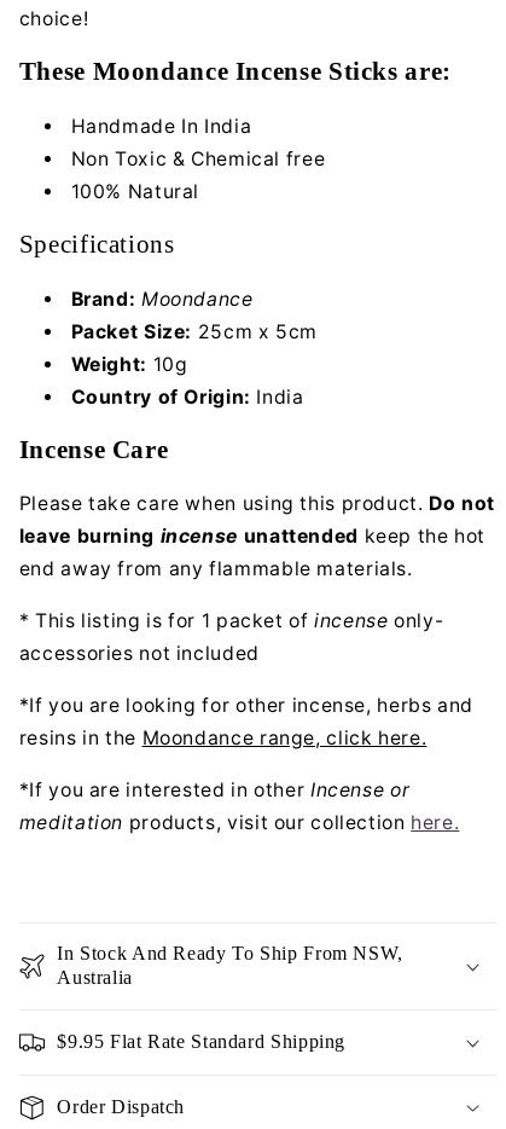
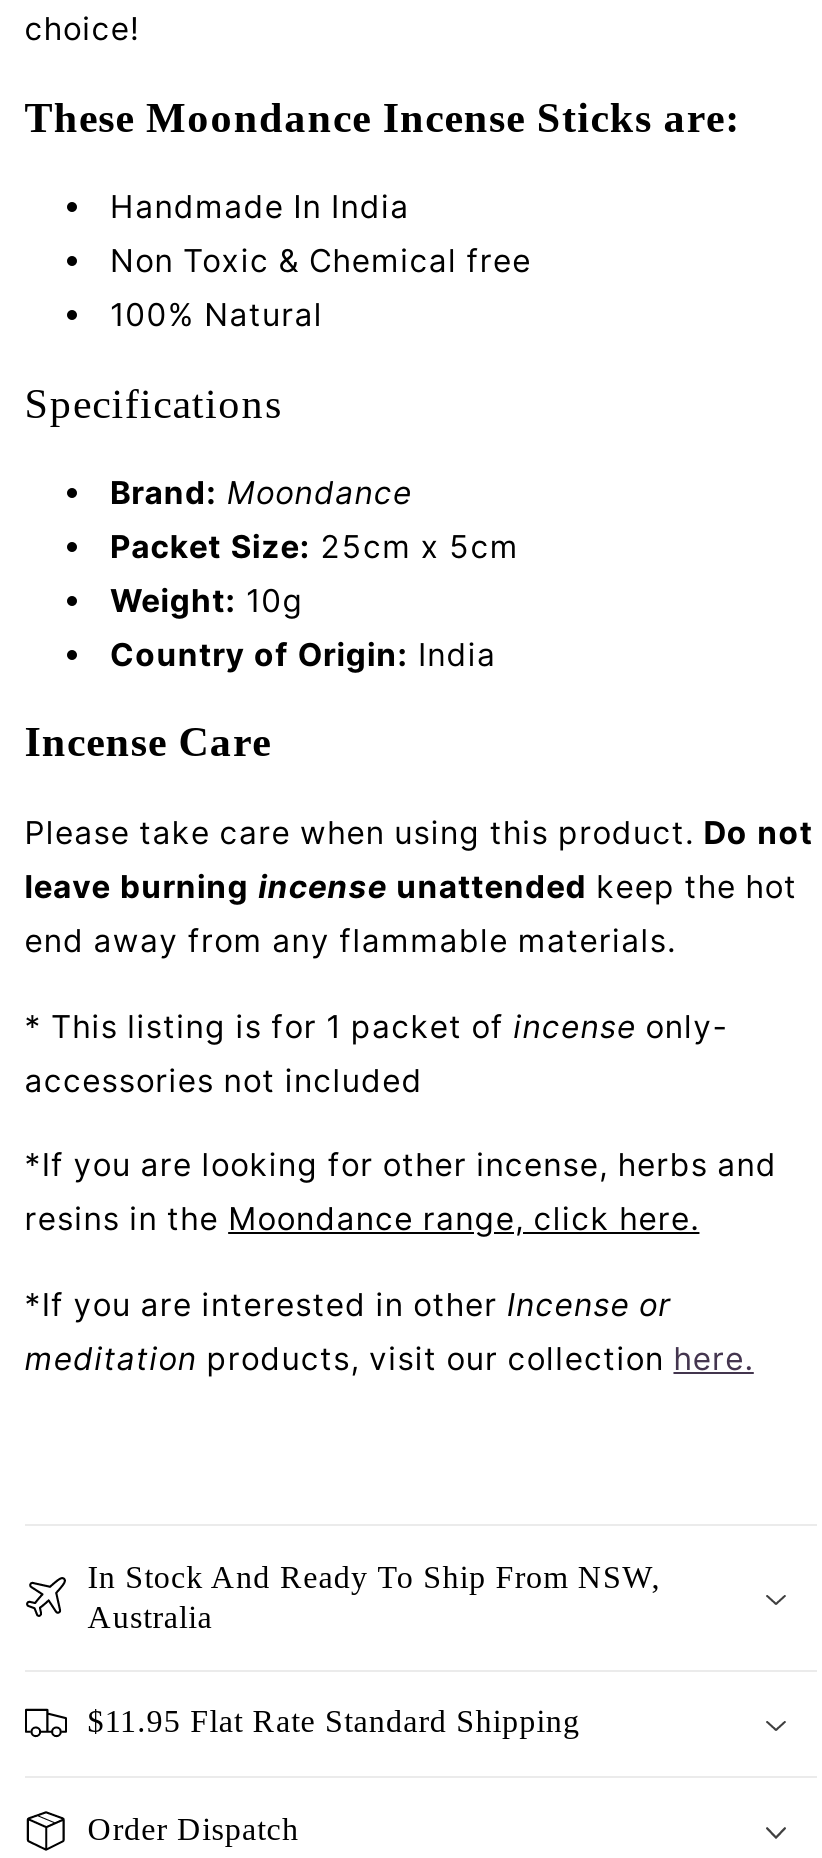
[57,1031,345,1052] $9.95 Flat Rate Standard Shipping -> [87,1705,580,1739] $11.95 Flat Rate Standard Shipping

